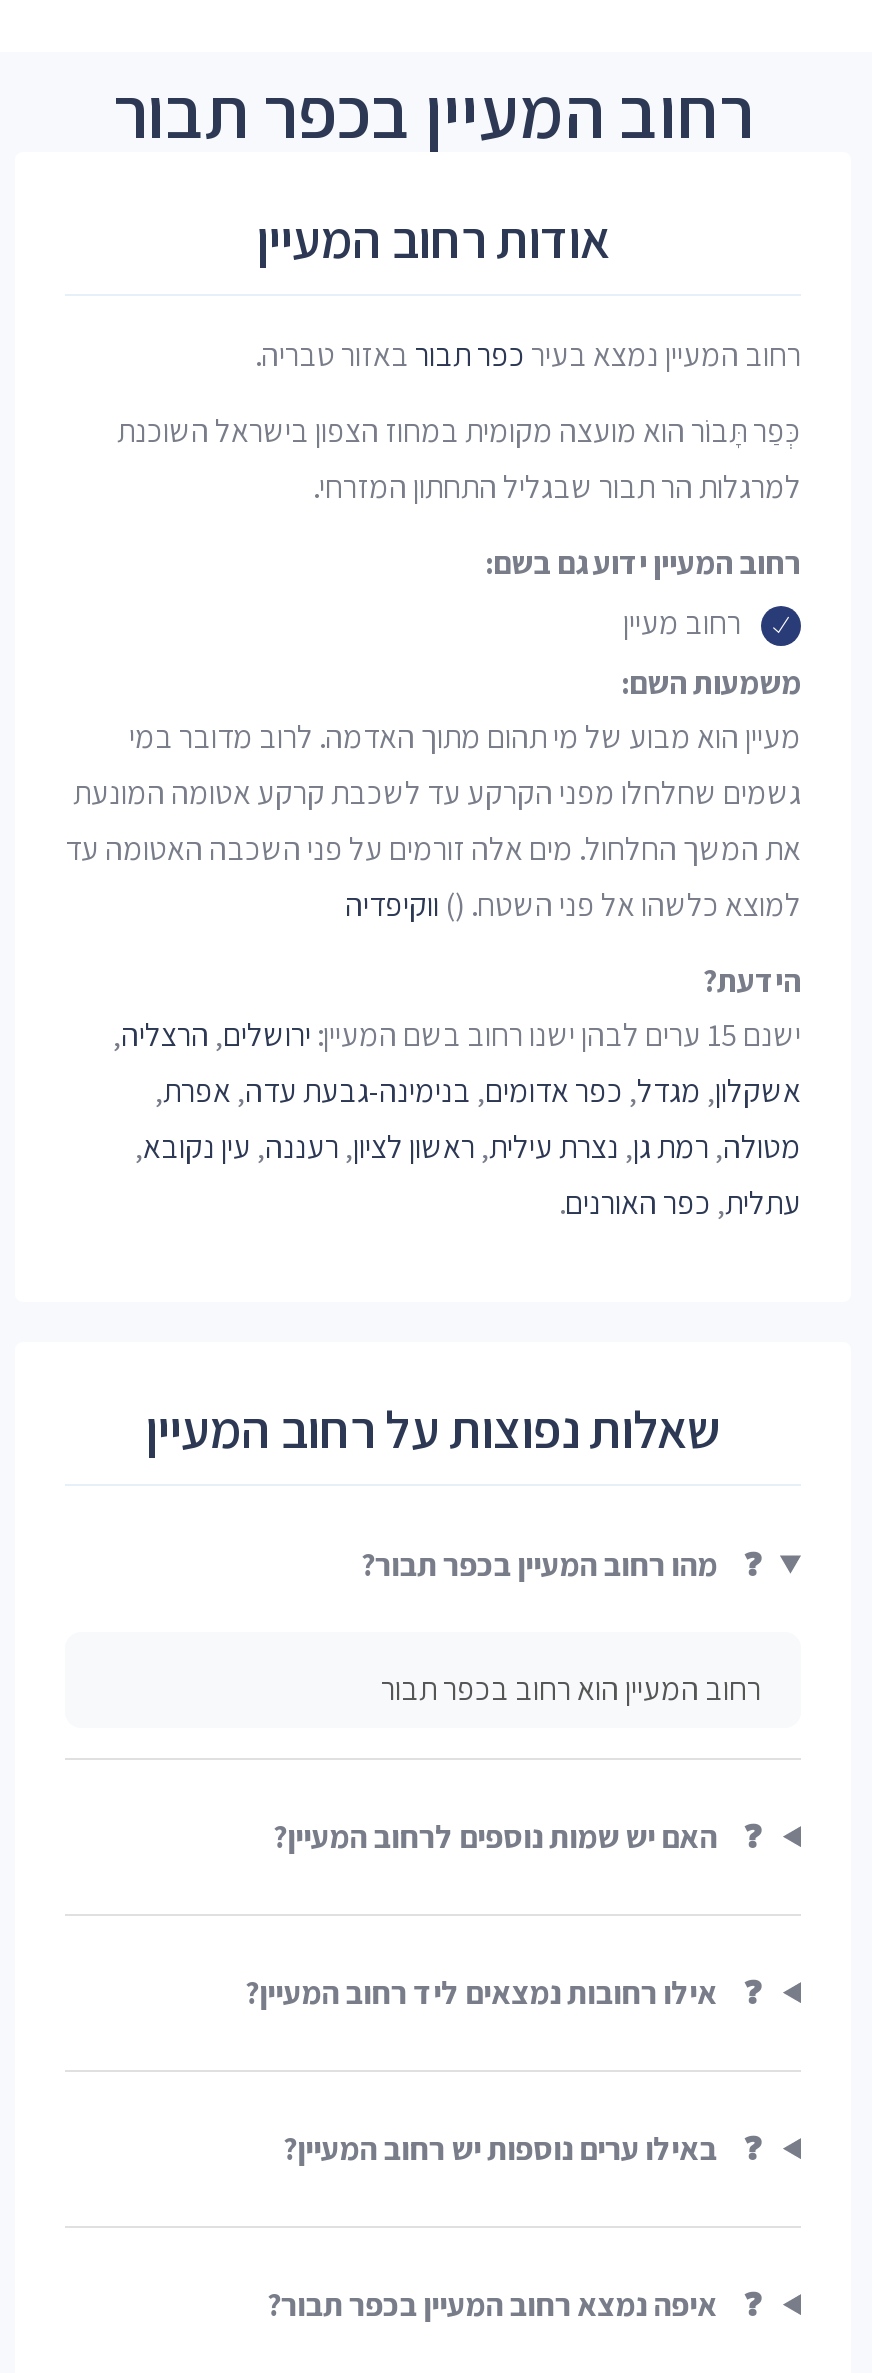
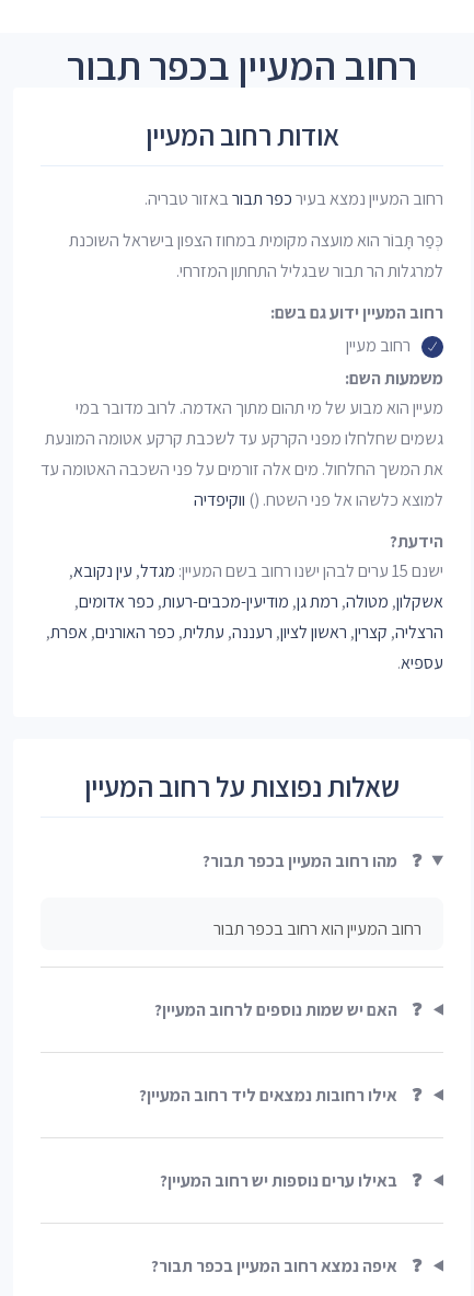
[113,1013,801,1223] ירושלים, הרצליה, | אשקלון, מגדל, כפר אדומים, בנימינה-גבעת עדה, אפרת, | מטולה, רמת גן, נצרת עילית, ראשון לציון, רעננה, עין נקובא, | עתלית, כפר האורנים. -> [46,559,443,674] מגדל, עין נקובא, | אשקלון, מטולה, רמת גן, מודיעין-מכבים-רעות, כפר אדומים, | הרצליה, קצרין, ראשון לציון, רעננה, עתלית, כפר האורנים, אפרת, | עספיא.

